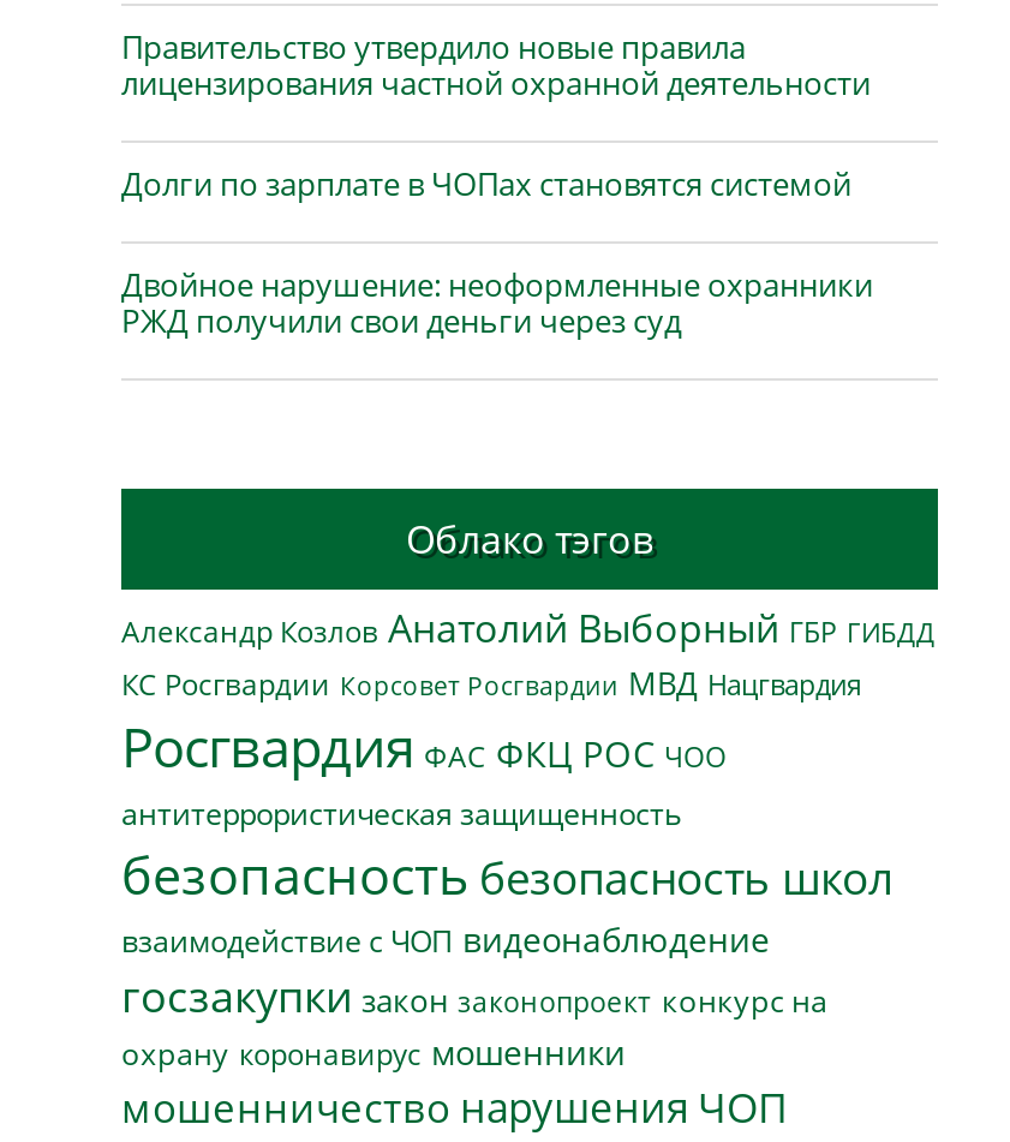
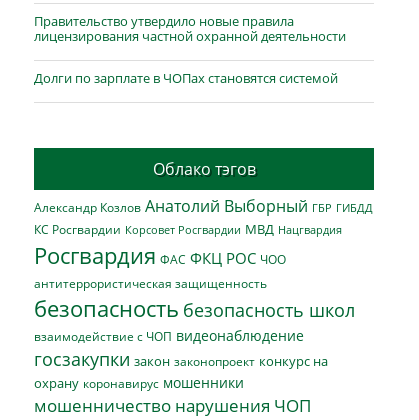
[121,263,873,342] Двойное нарушение: неоформленные охранники | РЖД получили свои деньги через суд -> none

